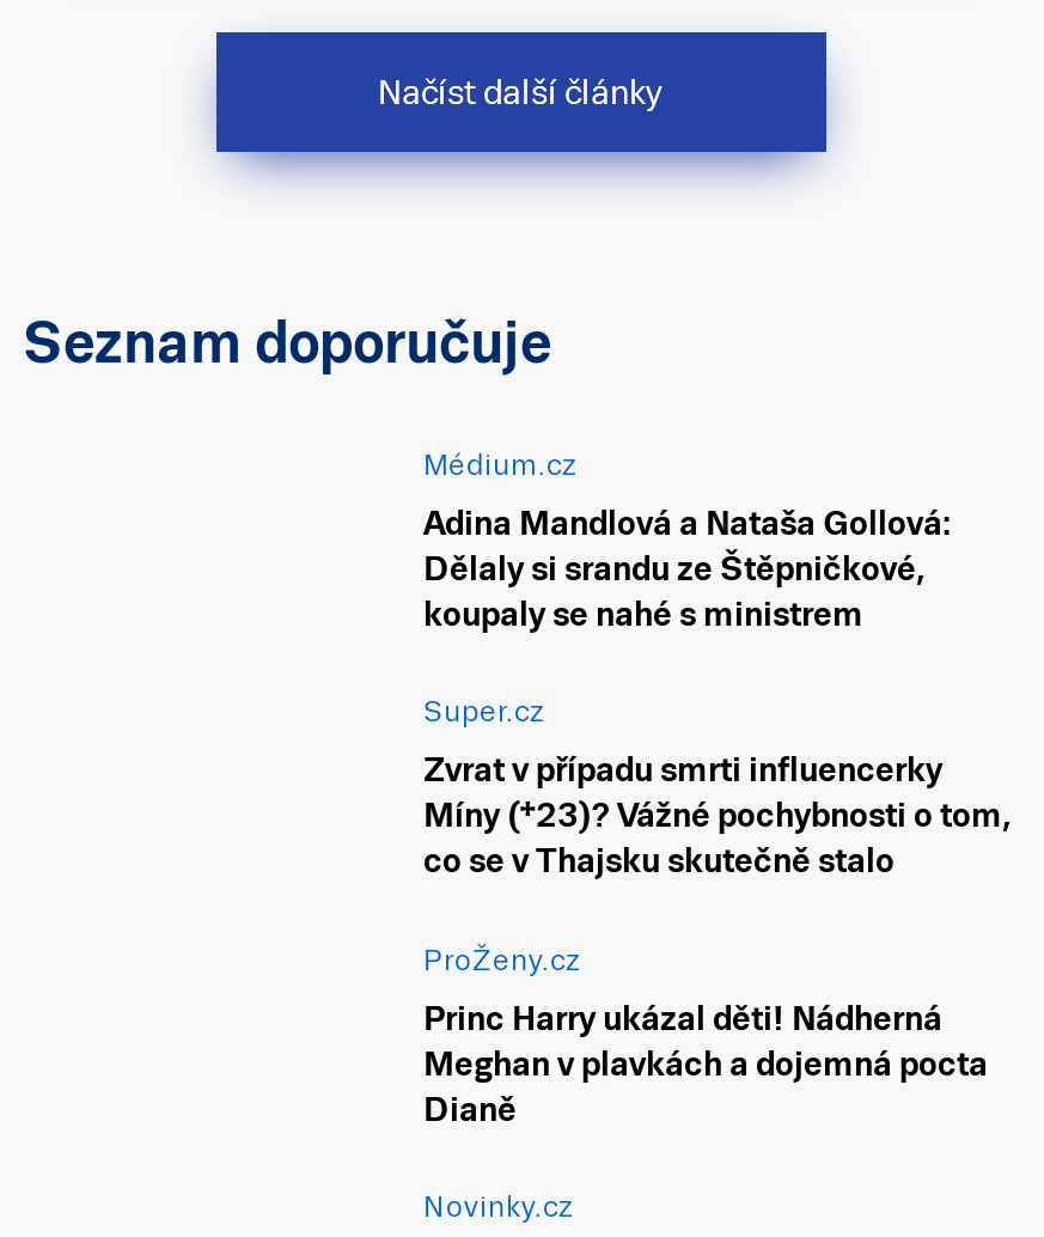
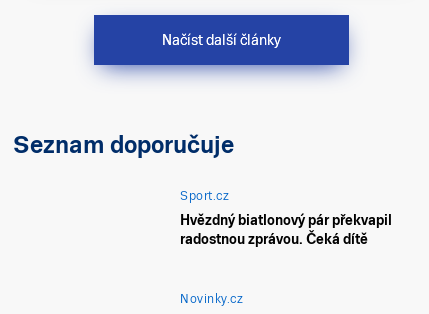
[423,449,1012,1128] Médium.cz | Adina Mandlová a Nataša Gollová: | Dělaly si srandu ze Štěpničkové, | koupaly se nahé s ministrem | Super.cz | Zvrat v případu smrti influencerky | Míny (†23)? Vážné pochybnosti o tom, | co se v Thajsku skutečně stalo | ProŽeny.cz | Princ Harry ukázal děti! Nádherná | Meghan v plavkách a dojemná pocta | Dianě -> [180,189,392,247] Sport.cz | Hvězdný biatlonový pár překvapil | radostnou zprávou. Čeká dítě

